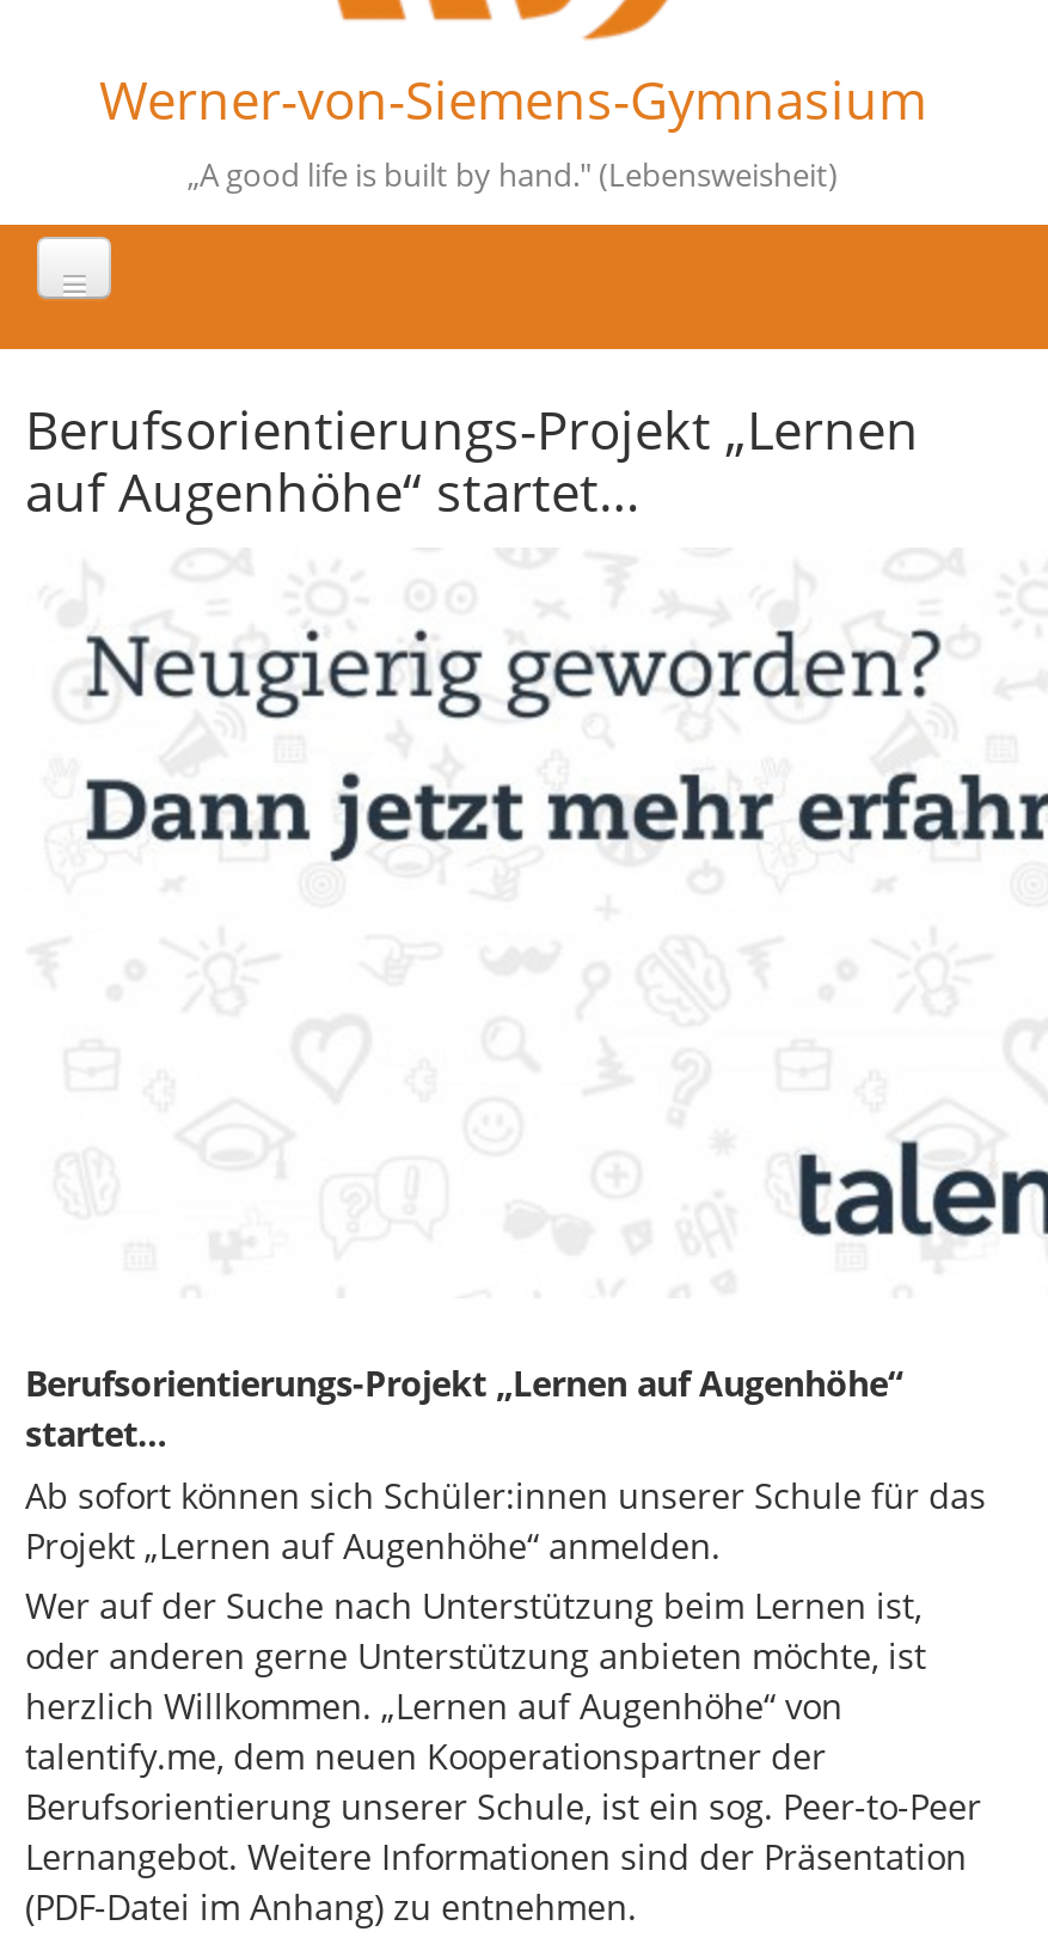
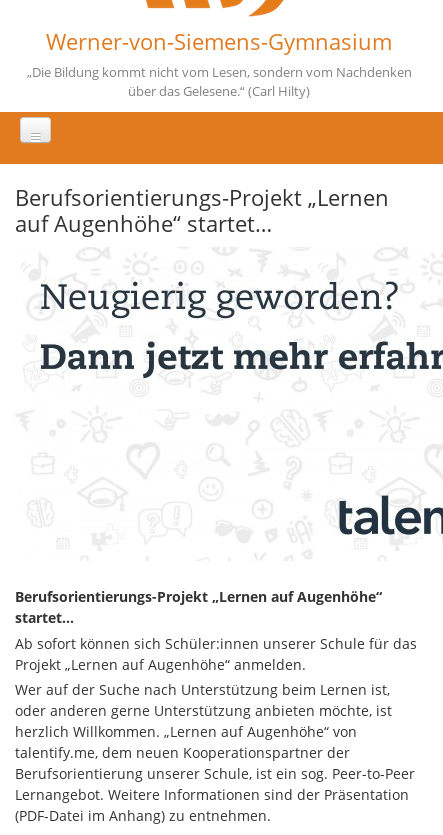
[188,153,838,196] „A good life is built by hand." (Lebensweisheit) -> [26,63,411,100] „Die Bildung kommt nicht vom Lesen, sondern vom Nachdenken | über das Gelesene.“ (Carl Hilty)

